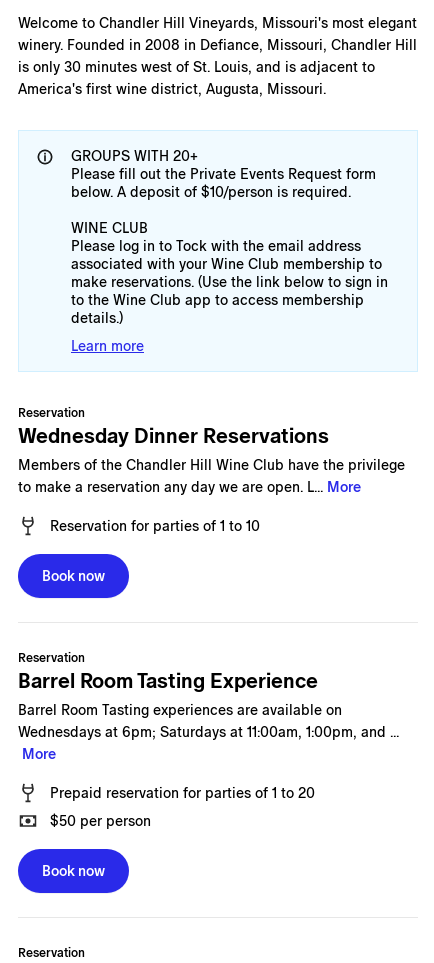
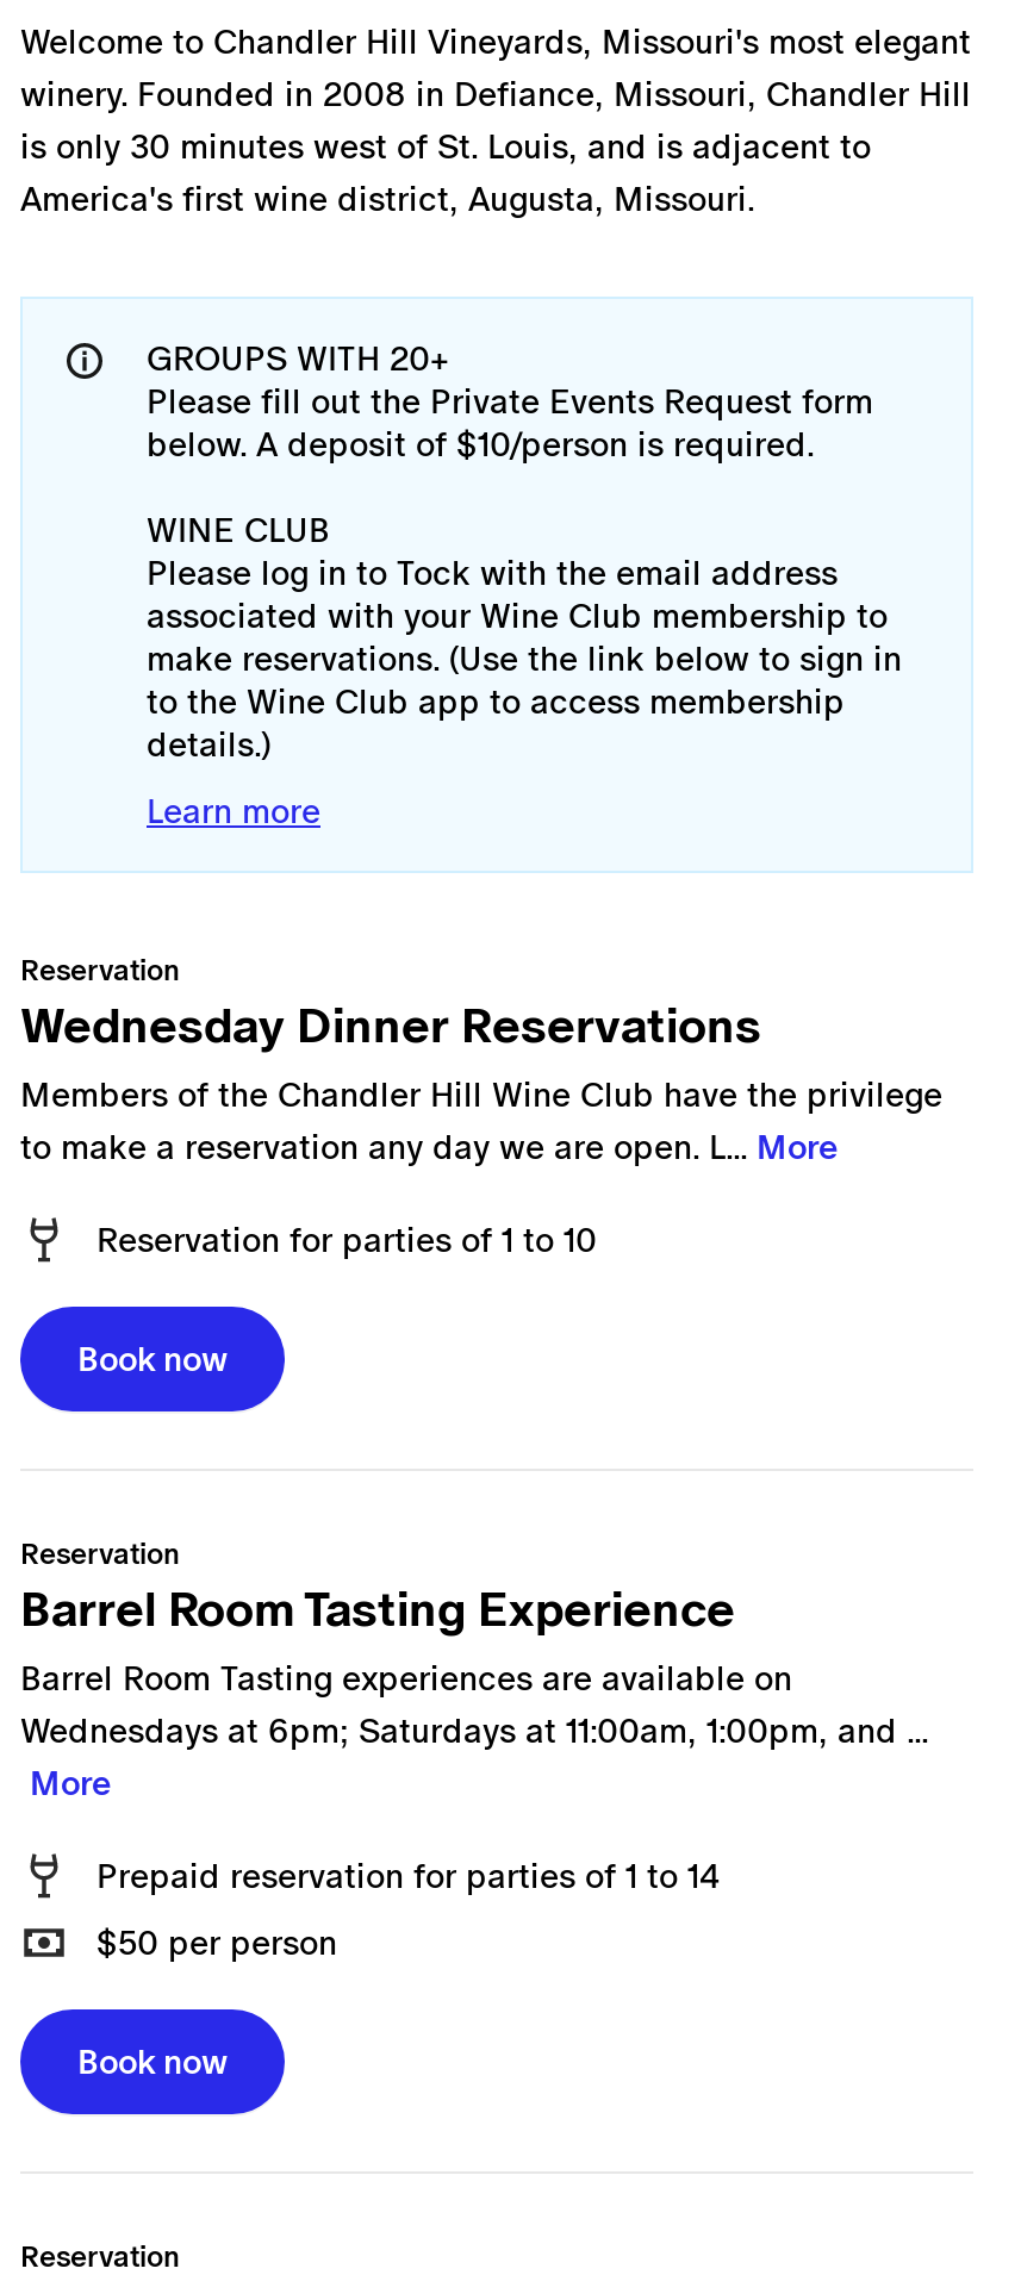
[50,785,315,801] Prepaid reservation for parties of 1 to 20 -> [97,1857,721,1896] Prepaid reservation for parties of 1 to 14

